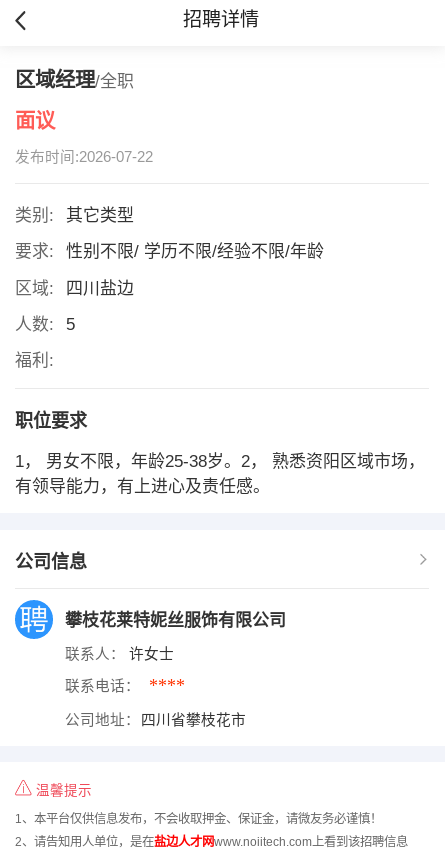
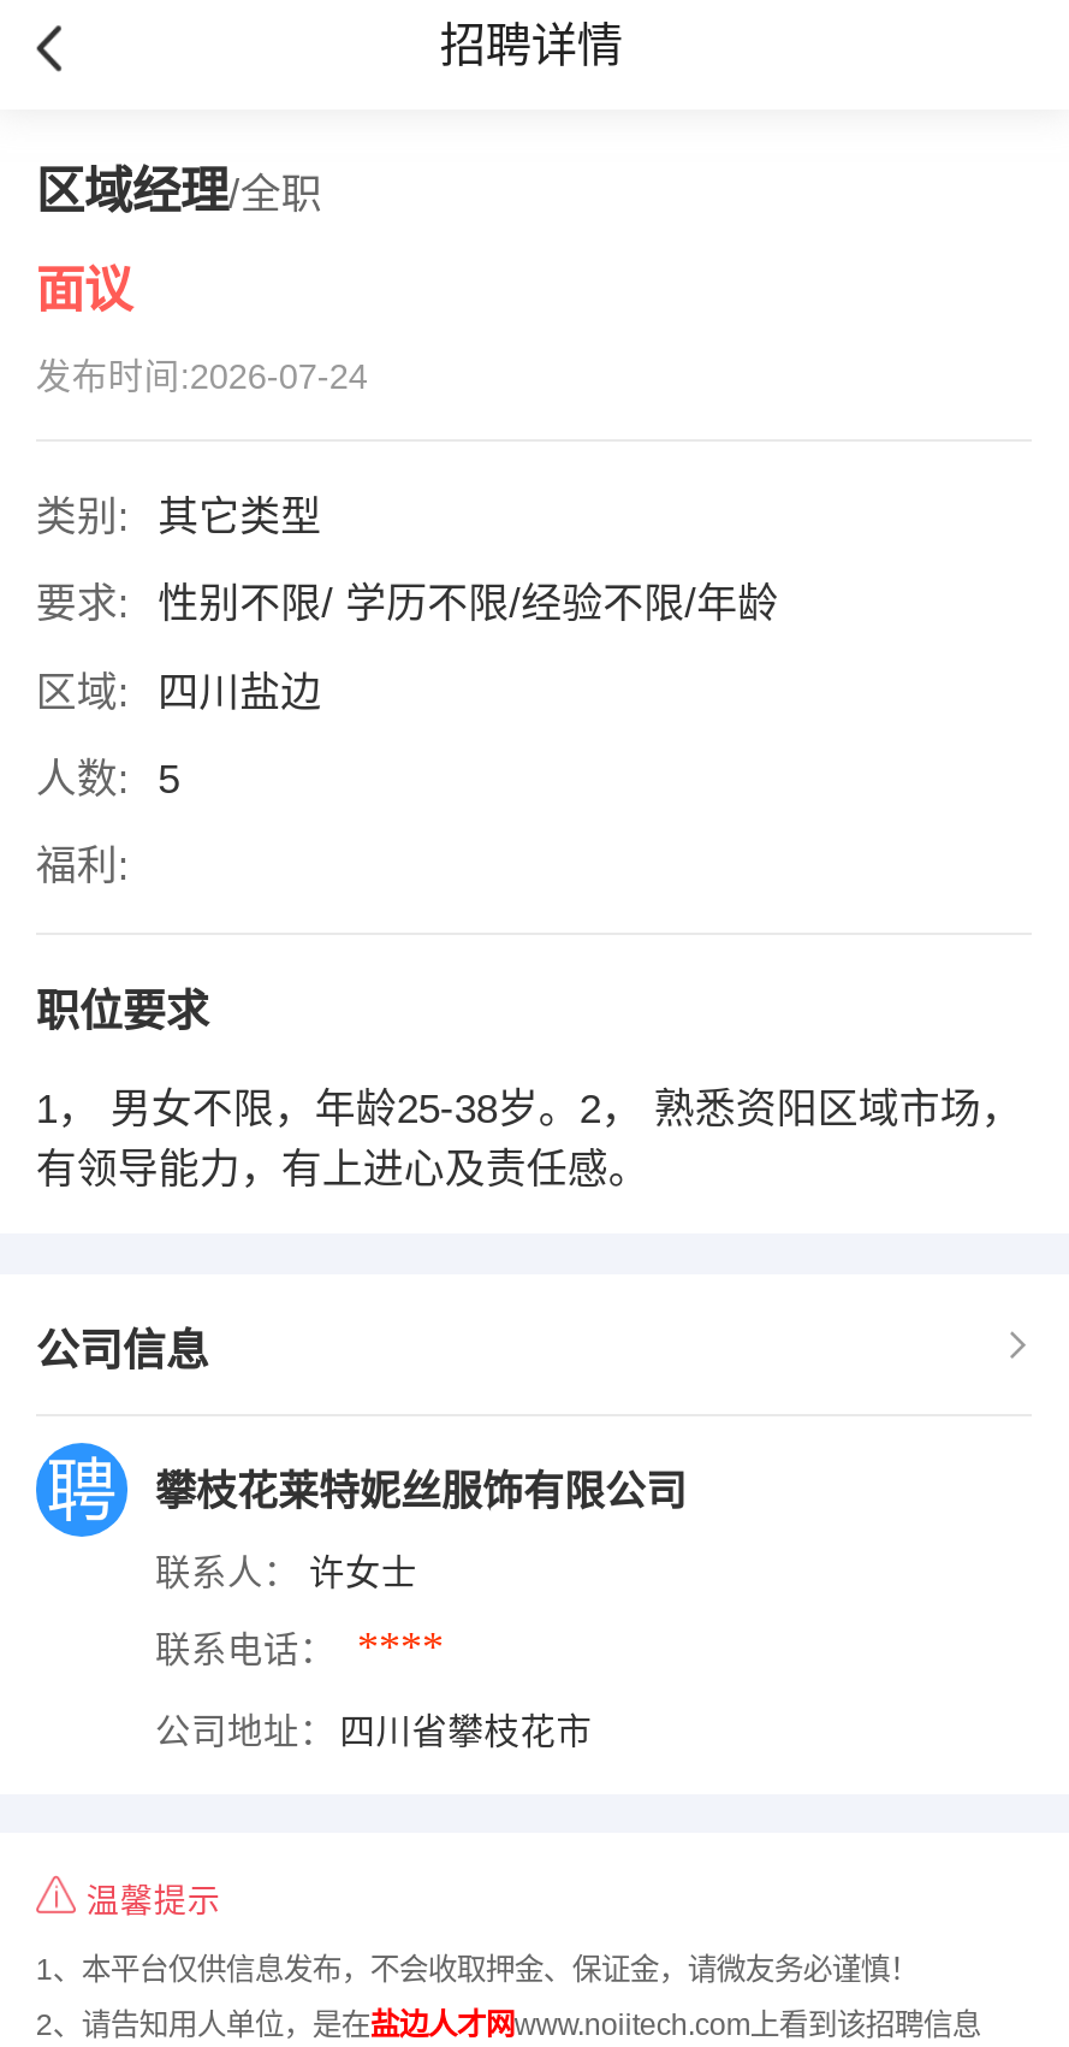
[15,149,153,165] 发布时间:2026-07-22 -> [36,358,368,396] 发布时间:2026-07-24

